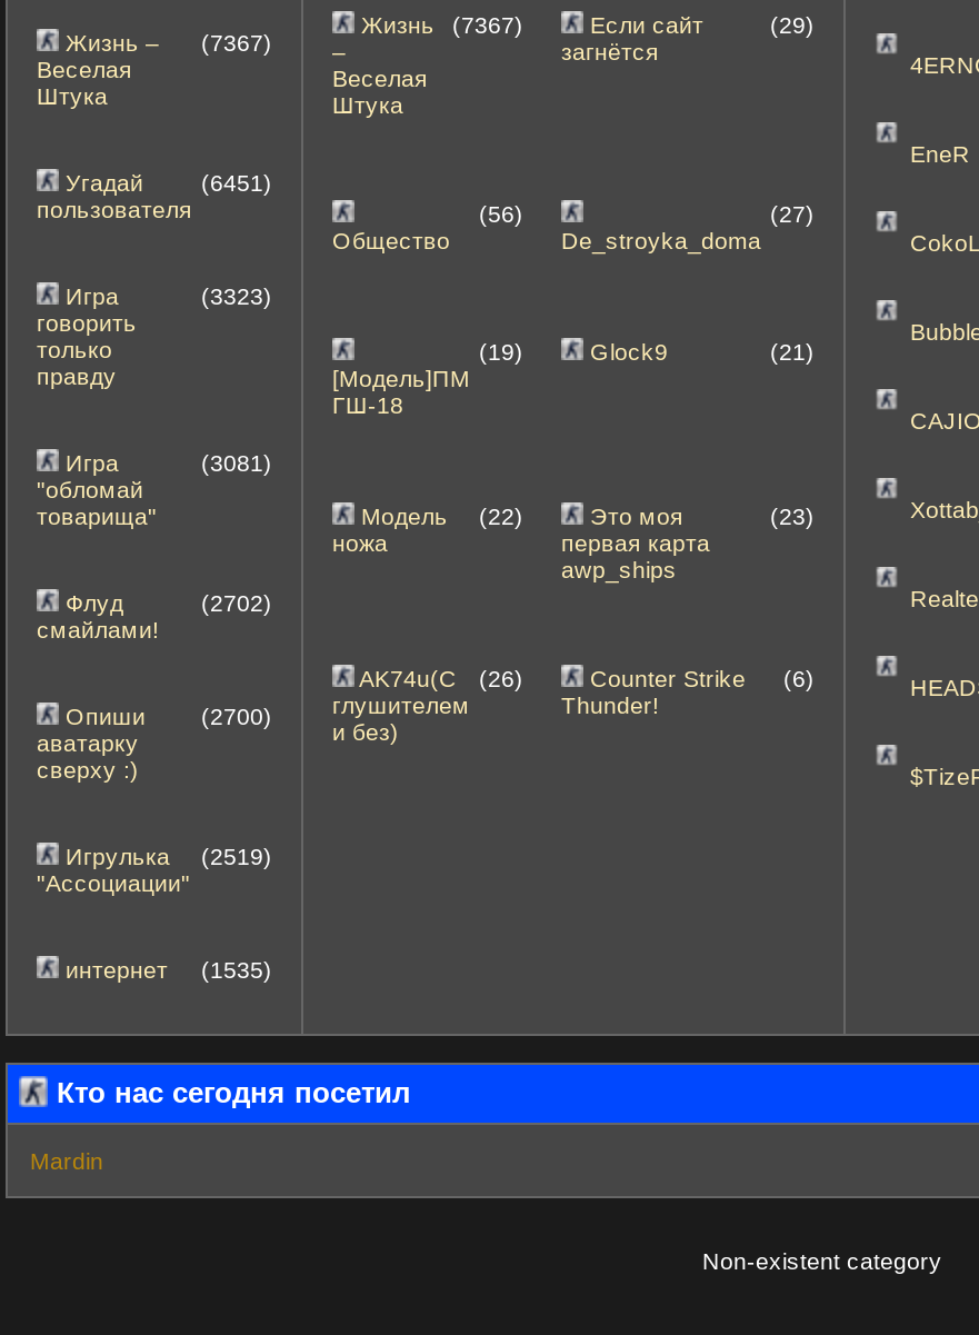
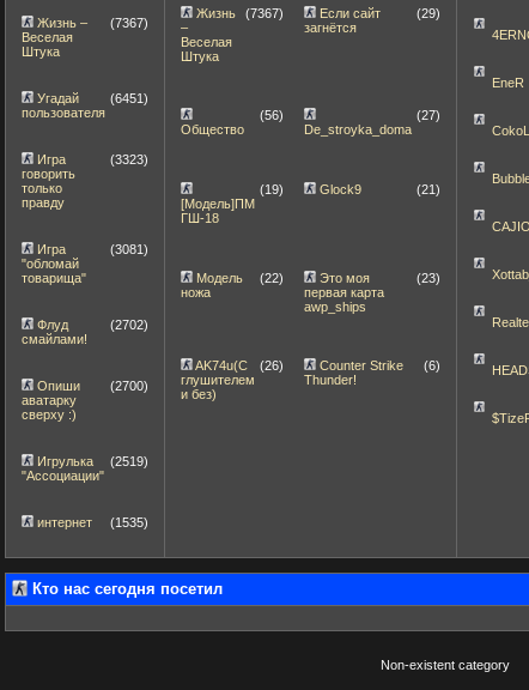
[30,1147,103,1174] Mardin -> none

